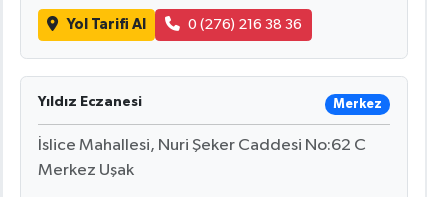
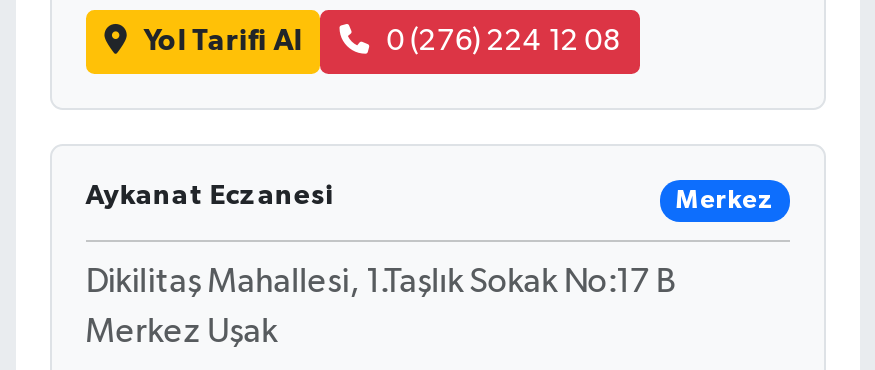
[188,17,302,32] 0 (276) 216 38 36 -> [386,26,620,56] 0 (276) 224 12 08
[38,95,142,109] Yıldız Eczanesi -> [86,183,334,211] Aykanat Eczanesi
[38,137,366,154] İslice Mahallesi, Nuri Şeker Caddesi No:62 C -> [86,267,676,301] Dikilitaş Mahallesi, 1.Taşlık Sokak No:17 B

